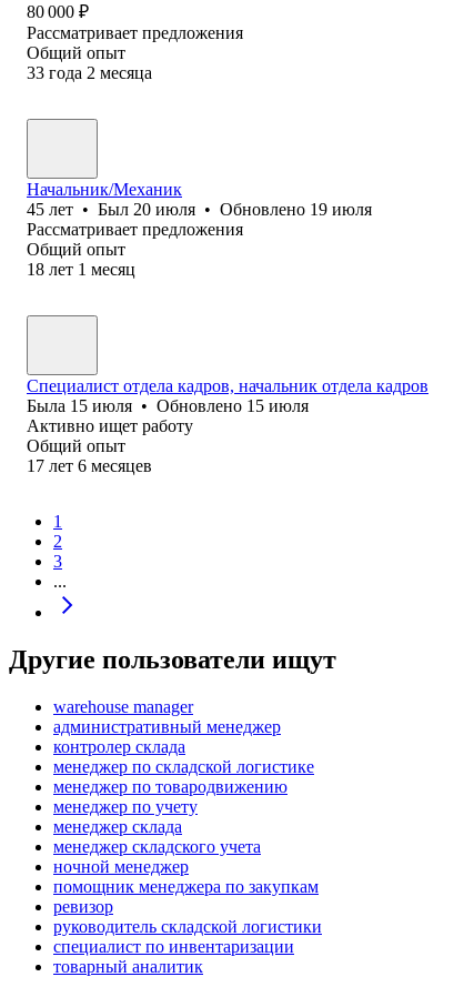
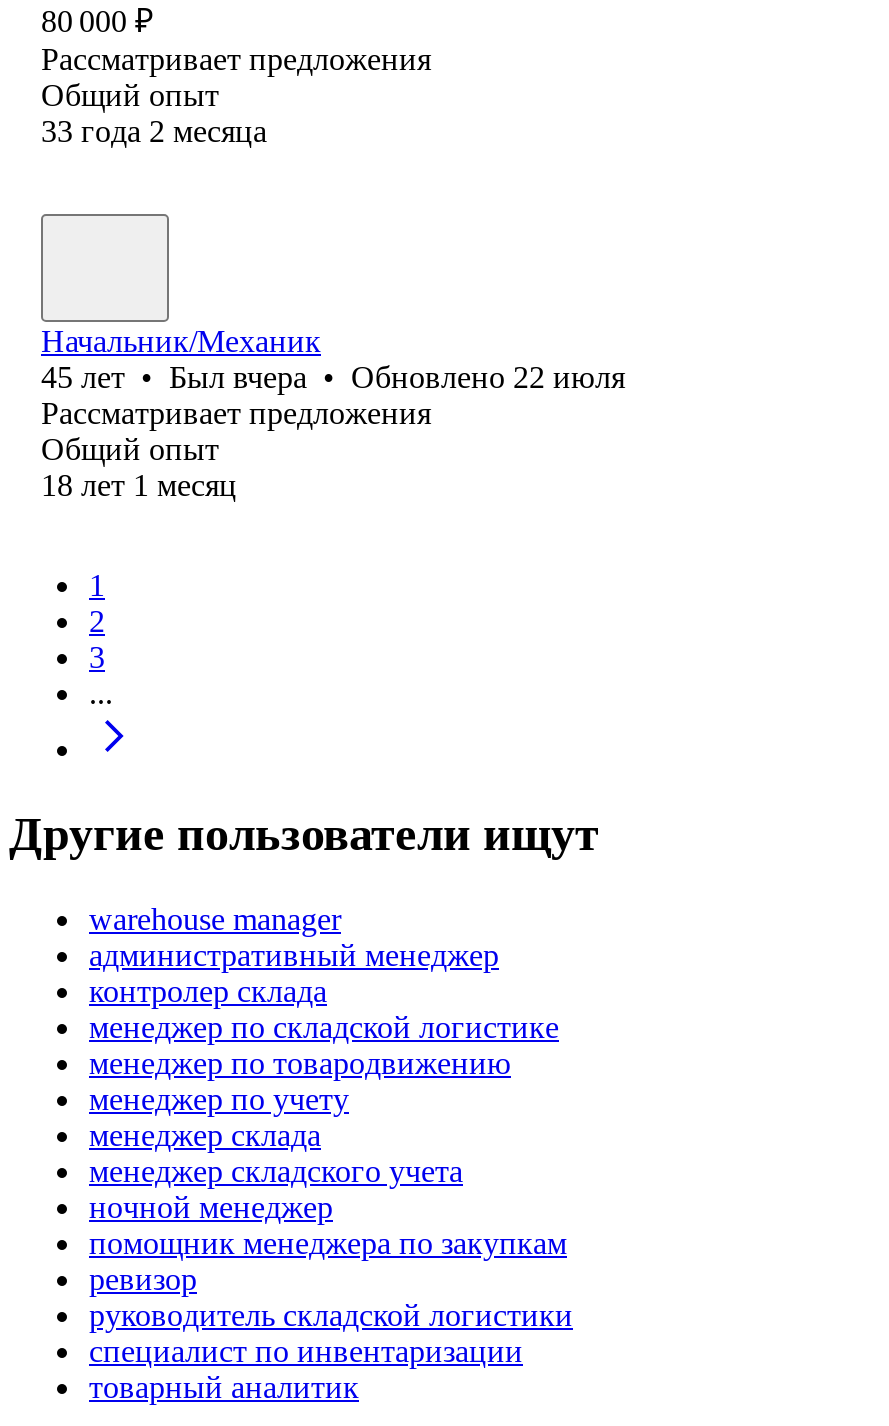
[27,200,372,219] 45 лет • Был 20 июля • Обновлено 19 июля -> [41,360,625,394] 45 лет • Был вчера • Обновлено 22 июля
[27,376,428,475] Специалист отдела кадров, начальник отдела кадров | Была 15 июля • Обновлено 15 июля | Активно ищет работу | Общий опыт | 17 лет 6 месяцев -> none

